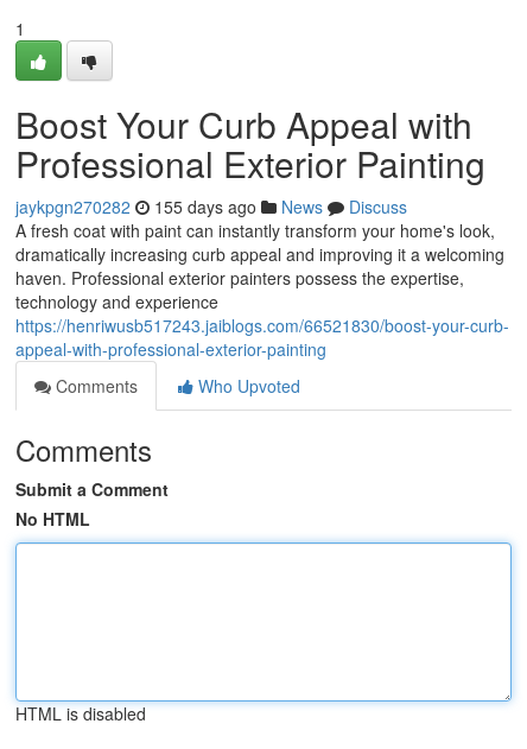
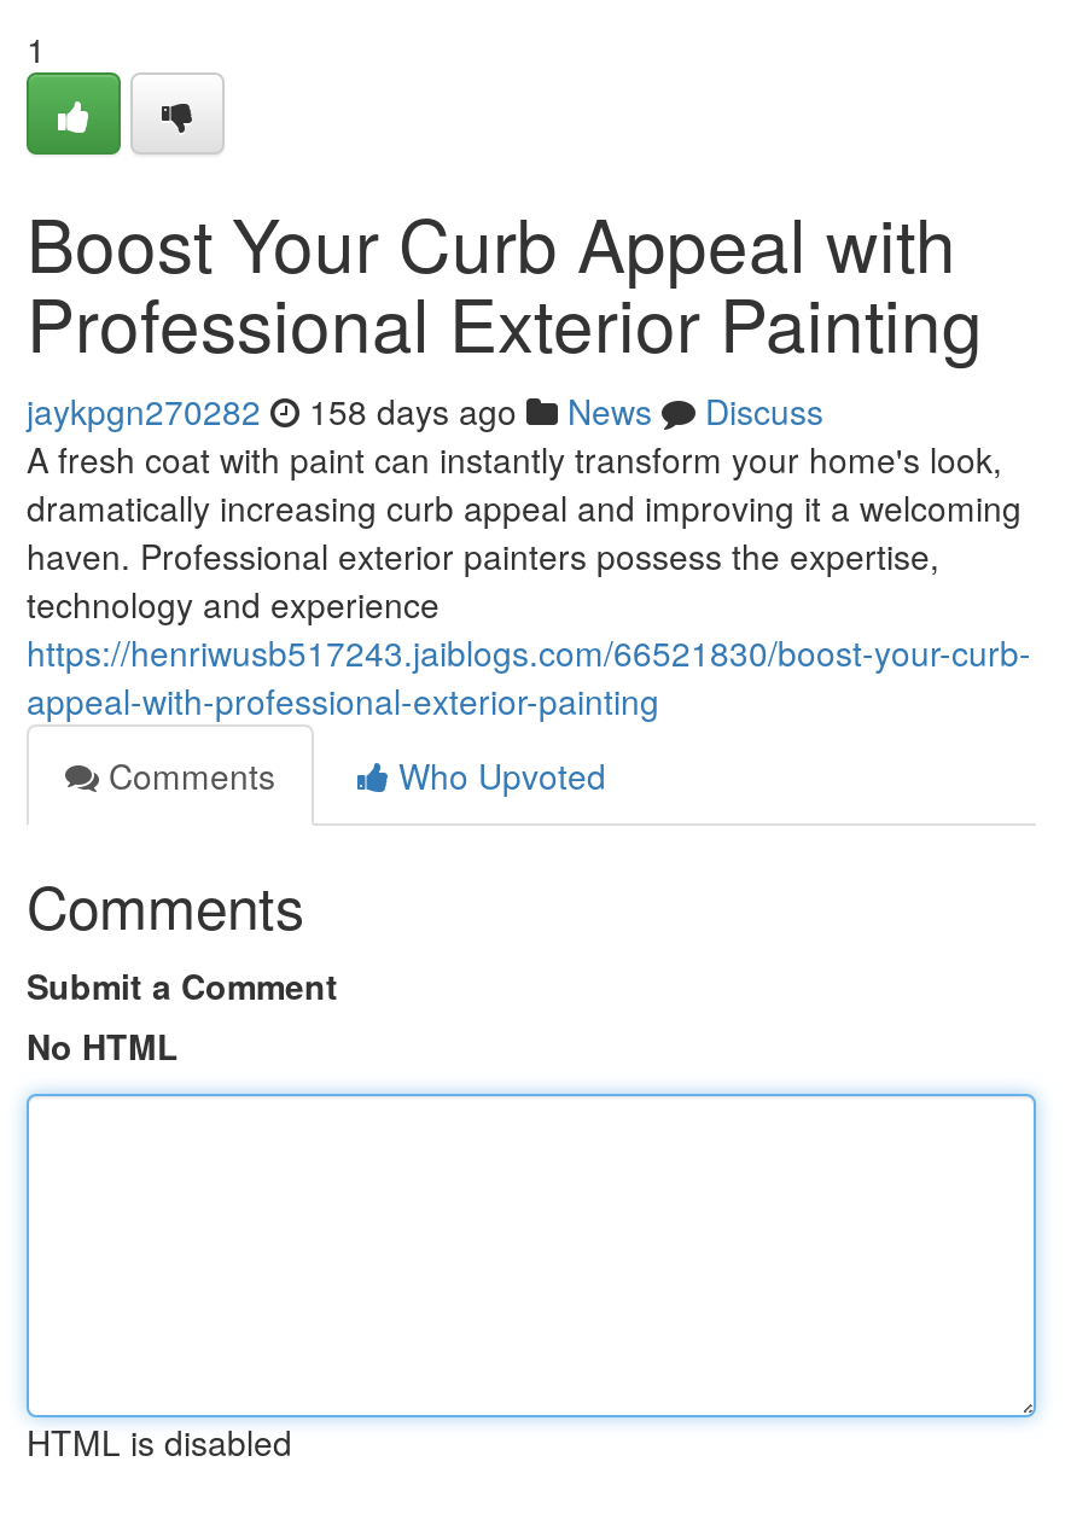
[15,195,407,218] jaykpgn270282 155 days ago News Discuss -> [27,386,823,435] jaykpgn270282 158 days ago News Discuss

